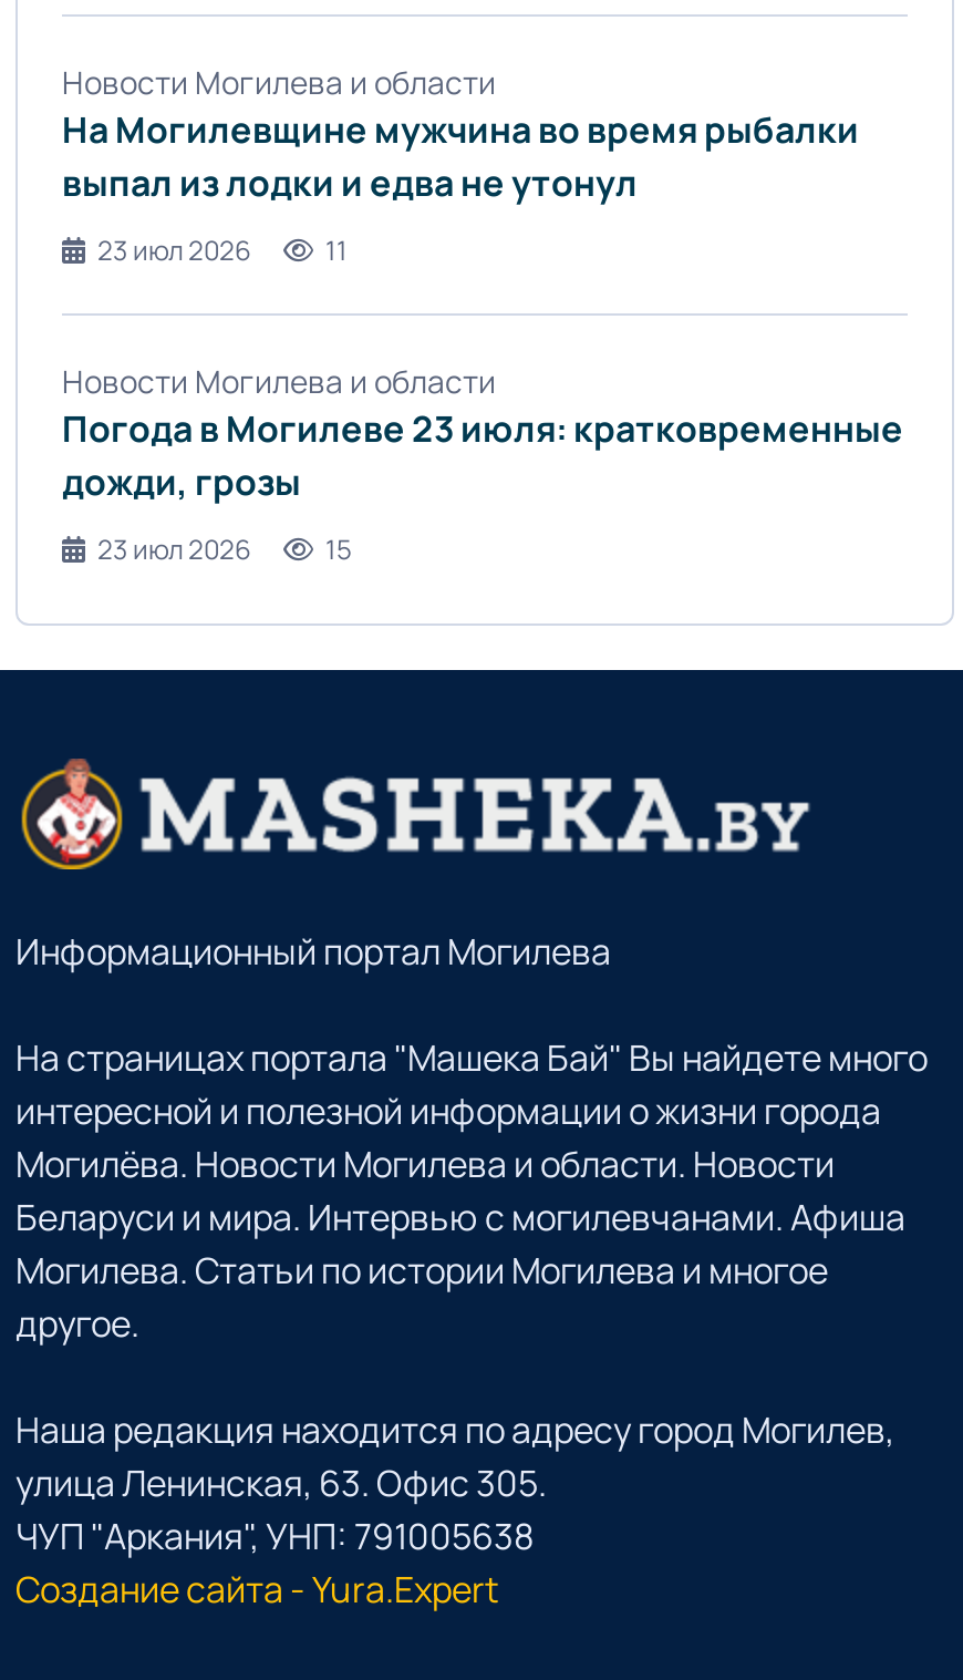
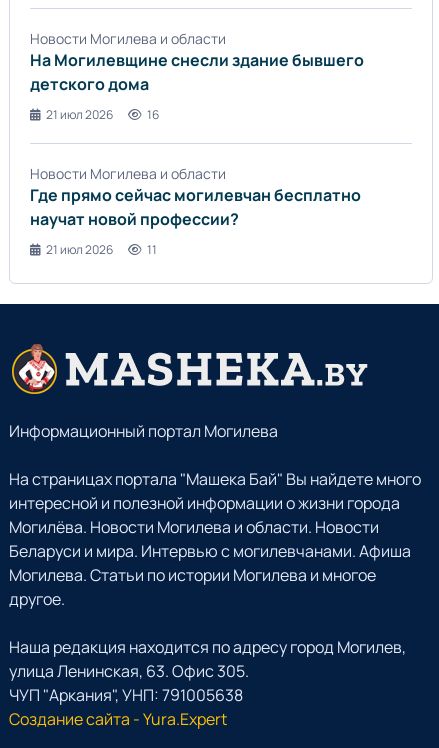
[62,106,859,208] На Могилевщине мужчина во время рыбалки | выпал из лодки и едва не утонул -> [30,49,364,95] На Могилевщине снесли здание бывшего | детского дома
[97,232,348,270] 23 июл 2026 | 11 -> [46,106,159,123] 21 июл 2026 | 16
[62,405,903,507] Погода в Могилеве 23 июля: кратковременные | дожди, грозы -> [30,184,361,230] Где прямо сейчас могилевчан бесплатно | научат новой профессии?
[97,531,352,569] 23 июл 2026 | 15 -> [46,241,157,258] 21 июл 2026 | 11

